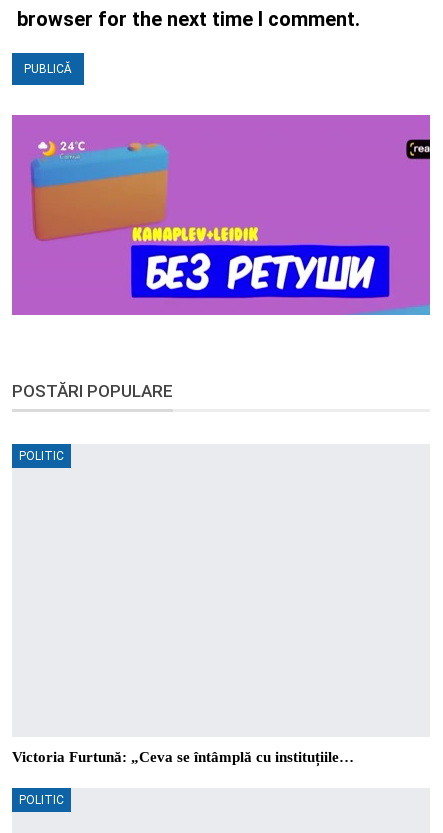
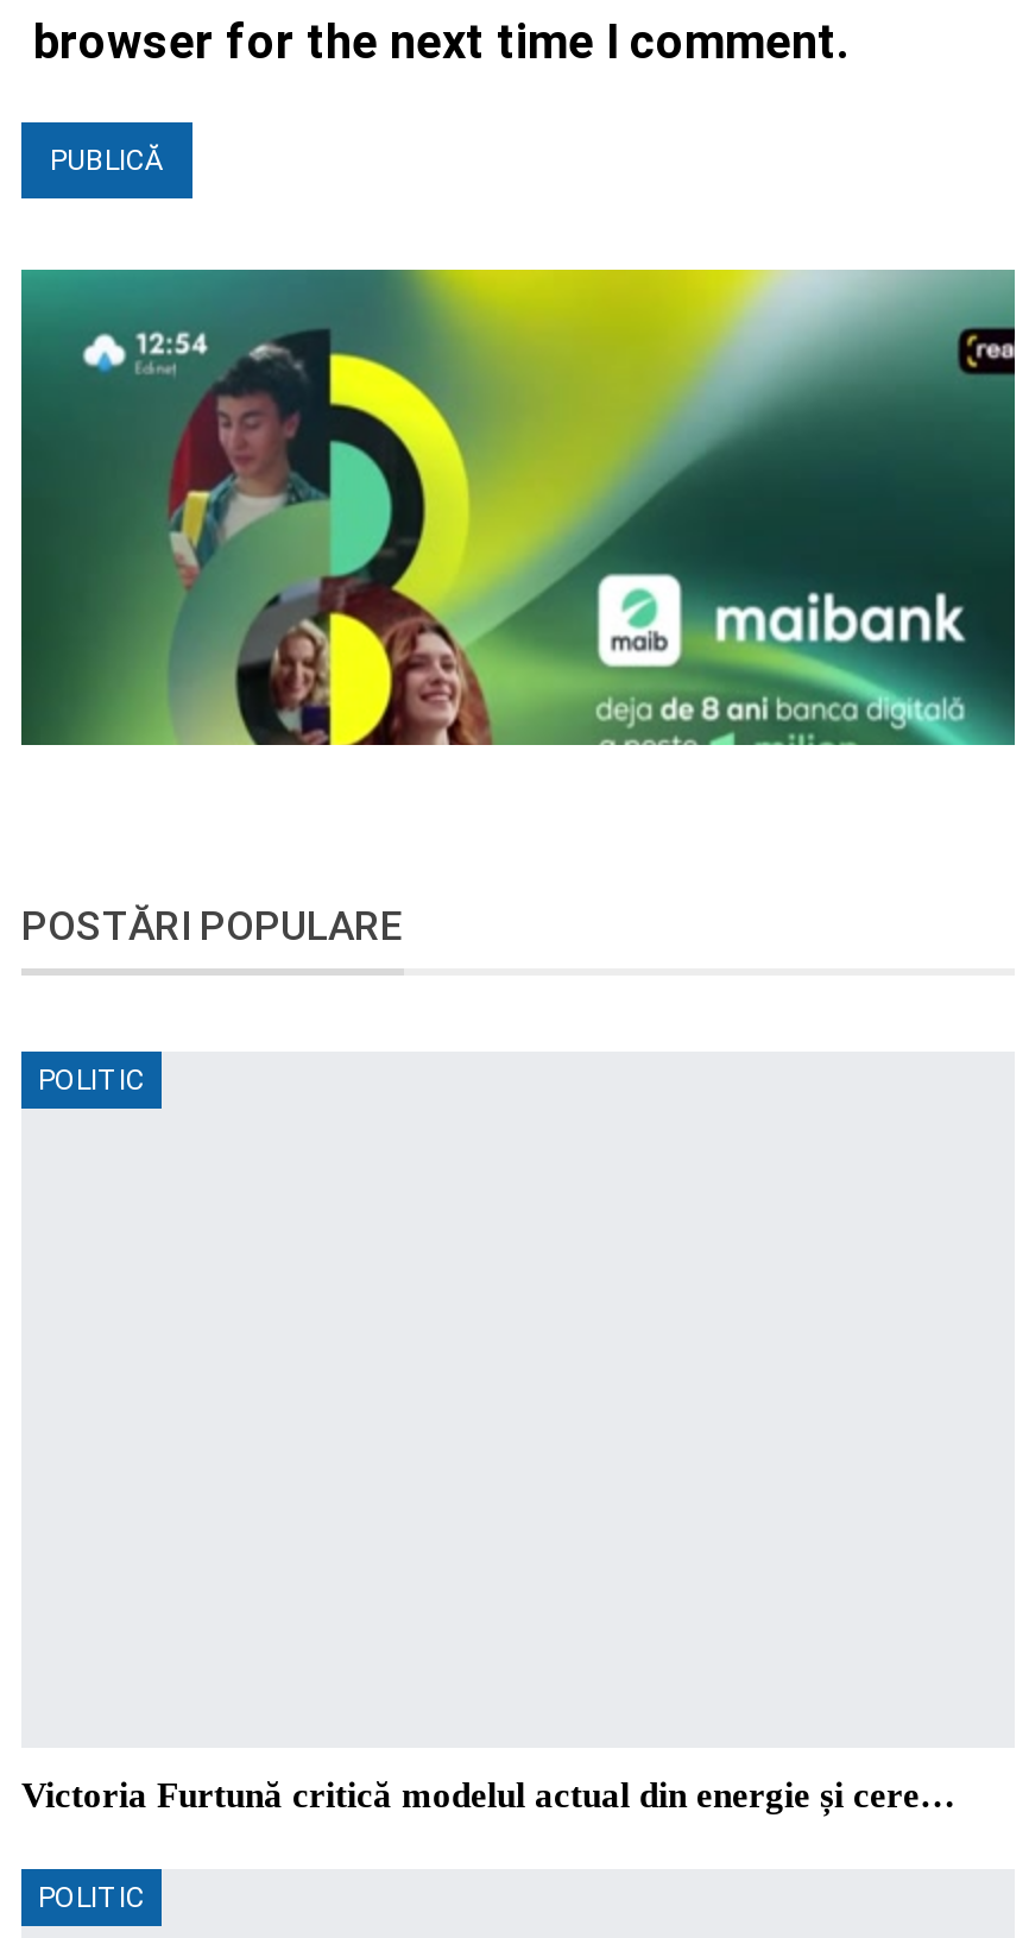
[11,114,431,316] [image] -> [19,267,1017,747] [image]
[12,749,354,765] Victoria Furtună: „Ceva se întâmplă cu instituțiile… -> [21,1776,955,1814] Victoria Furtună critică modelul actual din energie și cere…

